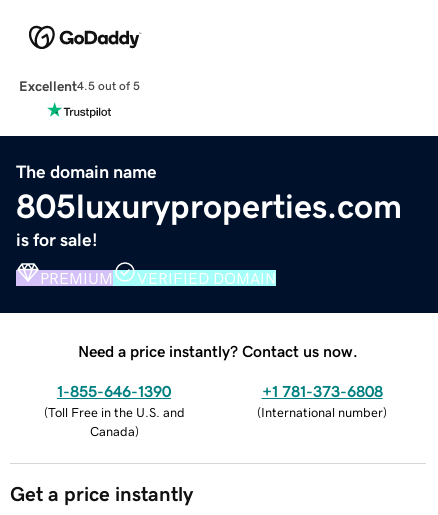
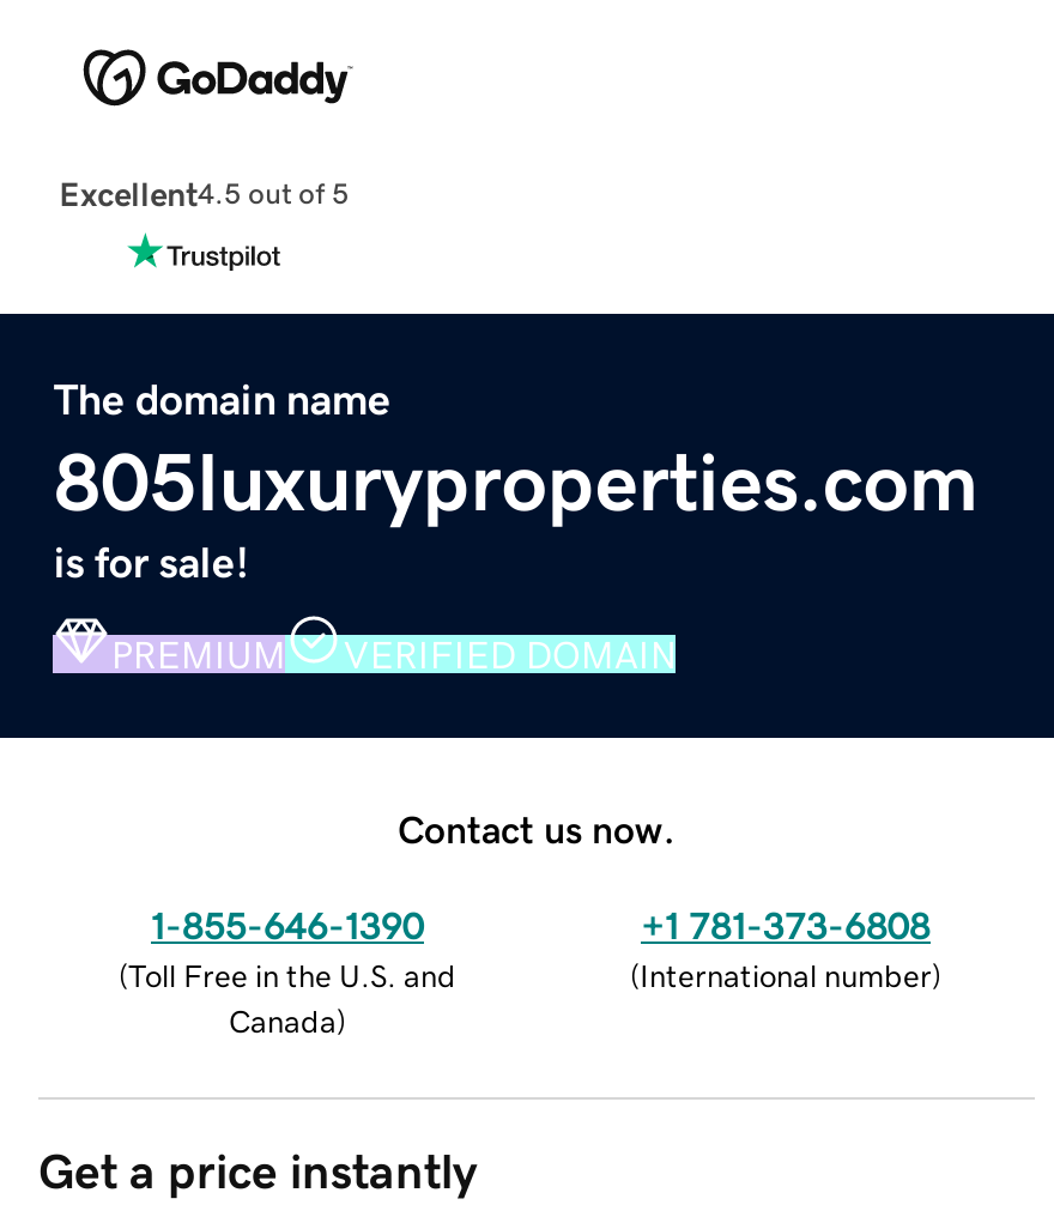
[78,343,358,359] Need a price instantly? Contact us now. -> [398,809,676,847] Contact us now.

